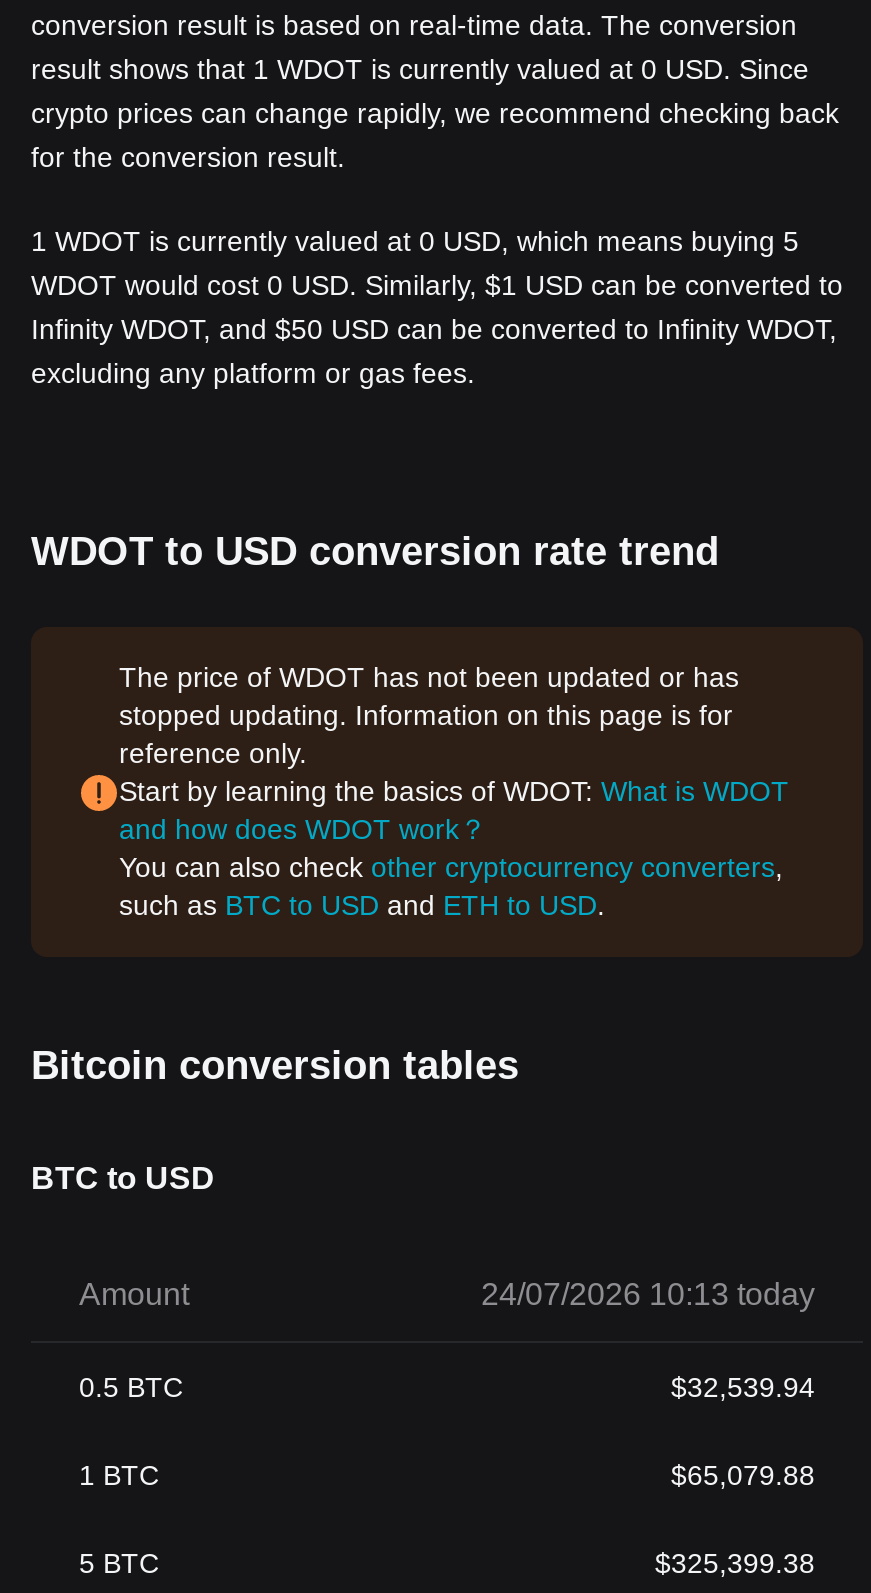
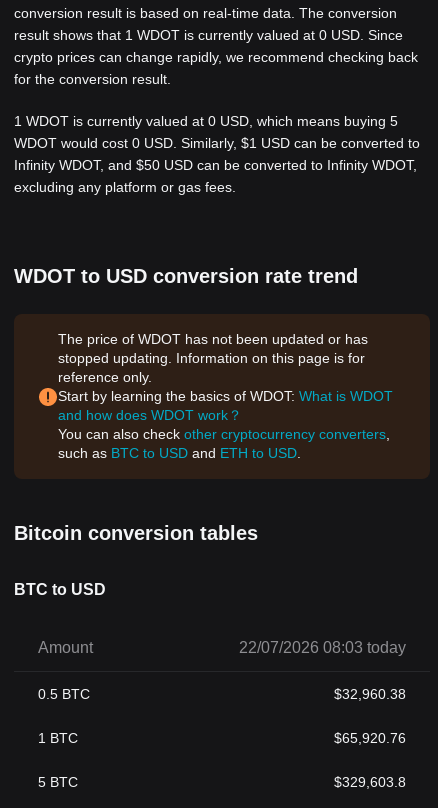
[481,1277,815,1311] 24/07/2026 10:13 today -> [239,639,406,656] 22/07/2026 08:03 today
[671,1371,815,1403] $32,539.94 -> [334,686,406,702] $32,960.38
[671,1459,815,1491] $65,079.88 -> [334,730,406,746] $65,920.76
[655,1547,815,1579] $325,399.38 -> [334,774,406,790] $329,603.8

